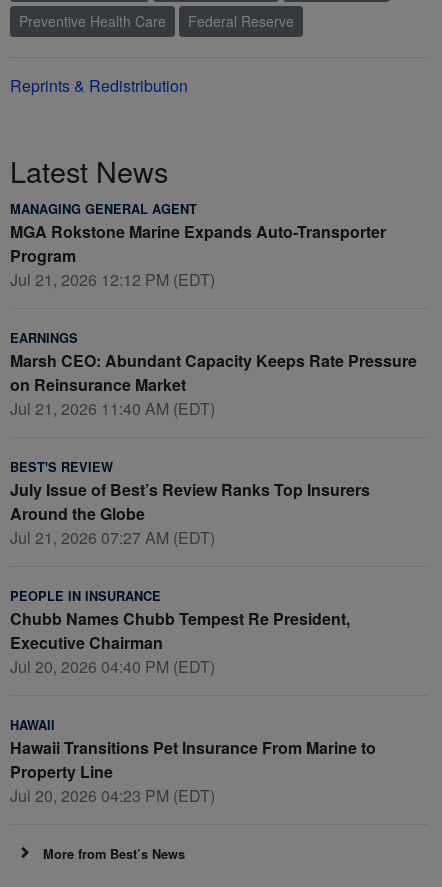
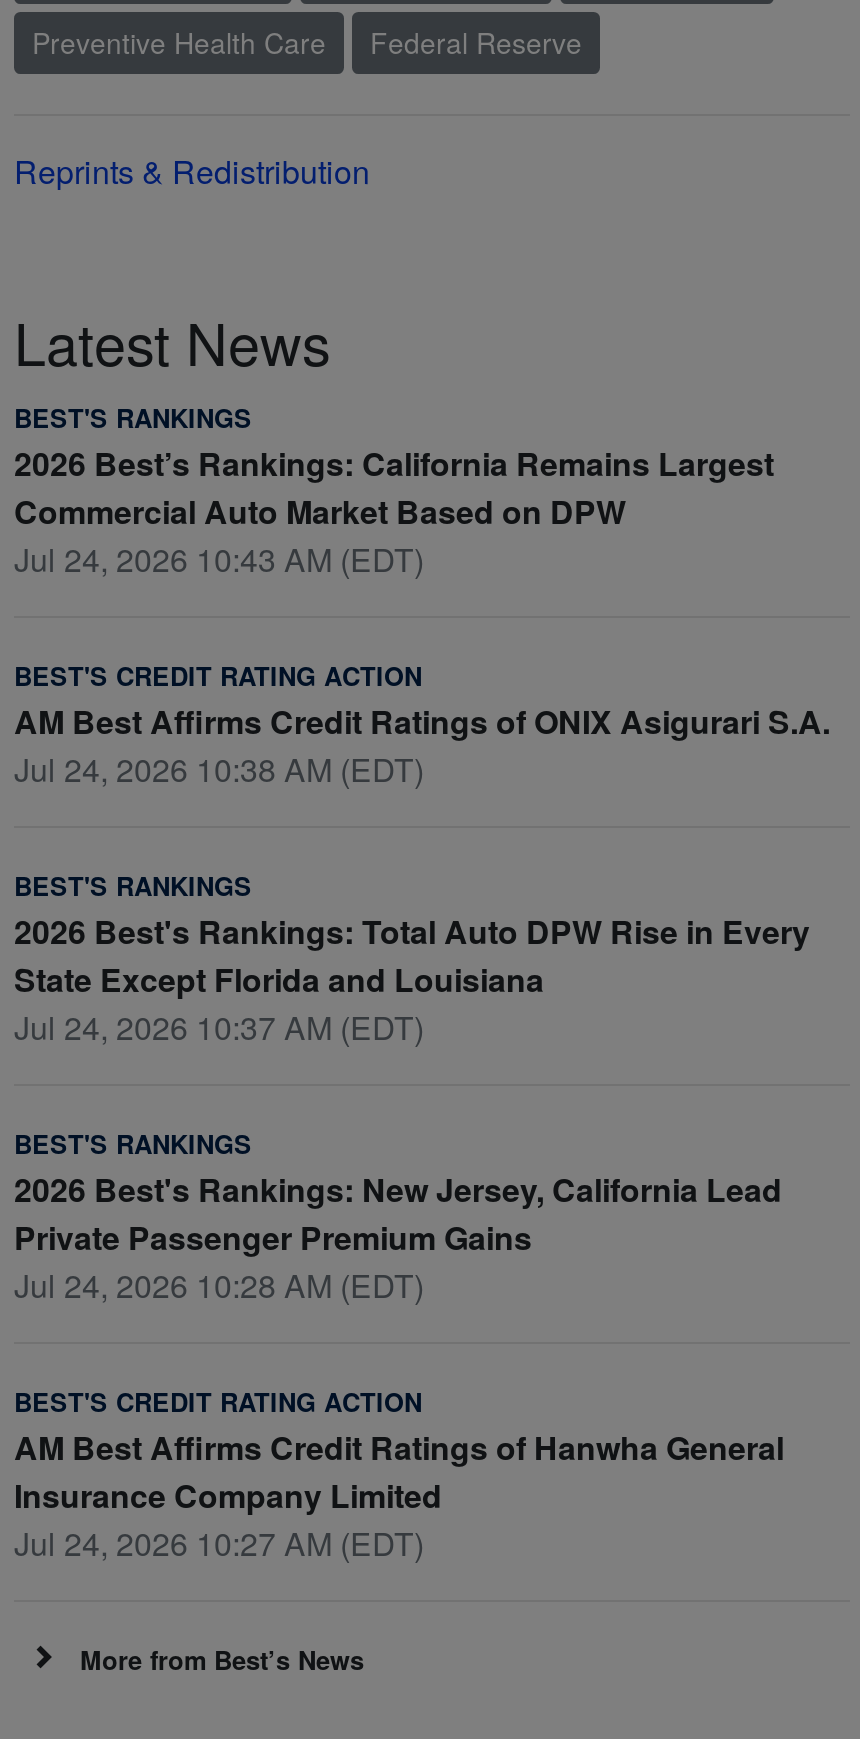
[10,200,386,291] MANAGING GENERAL AGENT | MGA Rokstone Marine Expands Auto-Transporter | Program | Jul 21, 2026 12:12 PM (EDT) -> [14,399,774,581] BEST'S RANKINGS | 2026 Best’s Rankings: California Remains Largest | Commercial Auto Market Based on DPW | Jul 24, 2026 10:43 AM (EDT)
[10,329,417,420] EARNINGS | Marsh CEO: Abundant Capacity Keeps Rate Pressure | on Reinsurance Market | Jul 21, 2026 11:40 AM (EDT) -> [14,657,830,791] BEST'S CREDIT RATING ACTION | AM Best Affirms Credit Ratings of ONIX Asigurari S.A. | Jul 24, 2026 10:38 AM (EDT)
[10,458,370,549] BEST'S REVIEW | July Issue of Best’s Review Ranks Top Insurers | Around the Globe | Jul 21, 2026 07:27 AM (EDT) -> [14,867,810,1049] BEST'S RANKINGS | 2026 Best's Rankings: Total Auto DPW Rise in Every | State Except Florida and Louisiana | Jul 24, 2026 10:37 AM (EDT)
[10,587,350,678] PEOPLE IN INSURANCE | Chubb Names Chubb Tempest Re President, | Executive Chairman | Jul 20, 2026 04:40 PM (EDT) -> [14,1125,782,1307] BEST'S RANKINGS | 2026 Best's Rankings: New Jersey, California Lead | Private Passenger Premium Gains | Jul 24, 2026 10:28 AM (EDT)
[10,716,376,807] HAWAII | Hawaii Transitions Pet Insurance From Marine to | Property Line | Jul 20, 2026 04:23 PM (EDT) -> [14,1383,784,1565] BEST'S CREDIT RATING ACTION | AM Best Affirms Credit Ratings of Hanwha General | Insurance Company Limited | Jul 24, 2026 10:27 AM (EDT)

